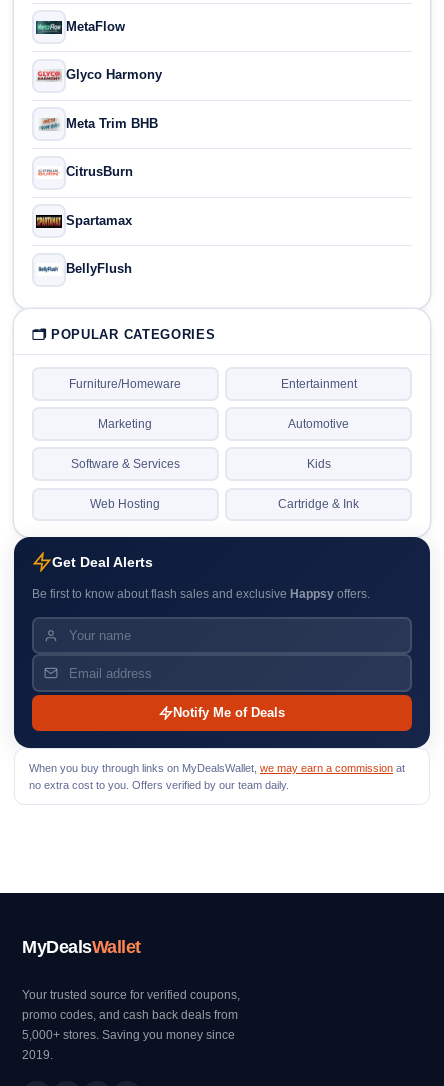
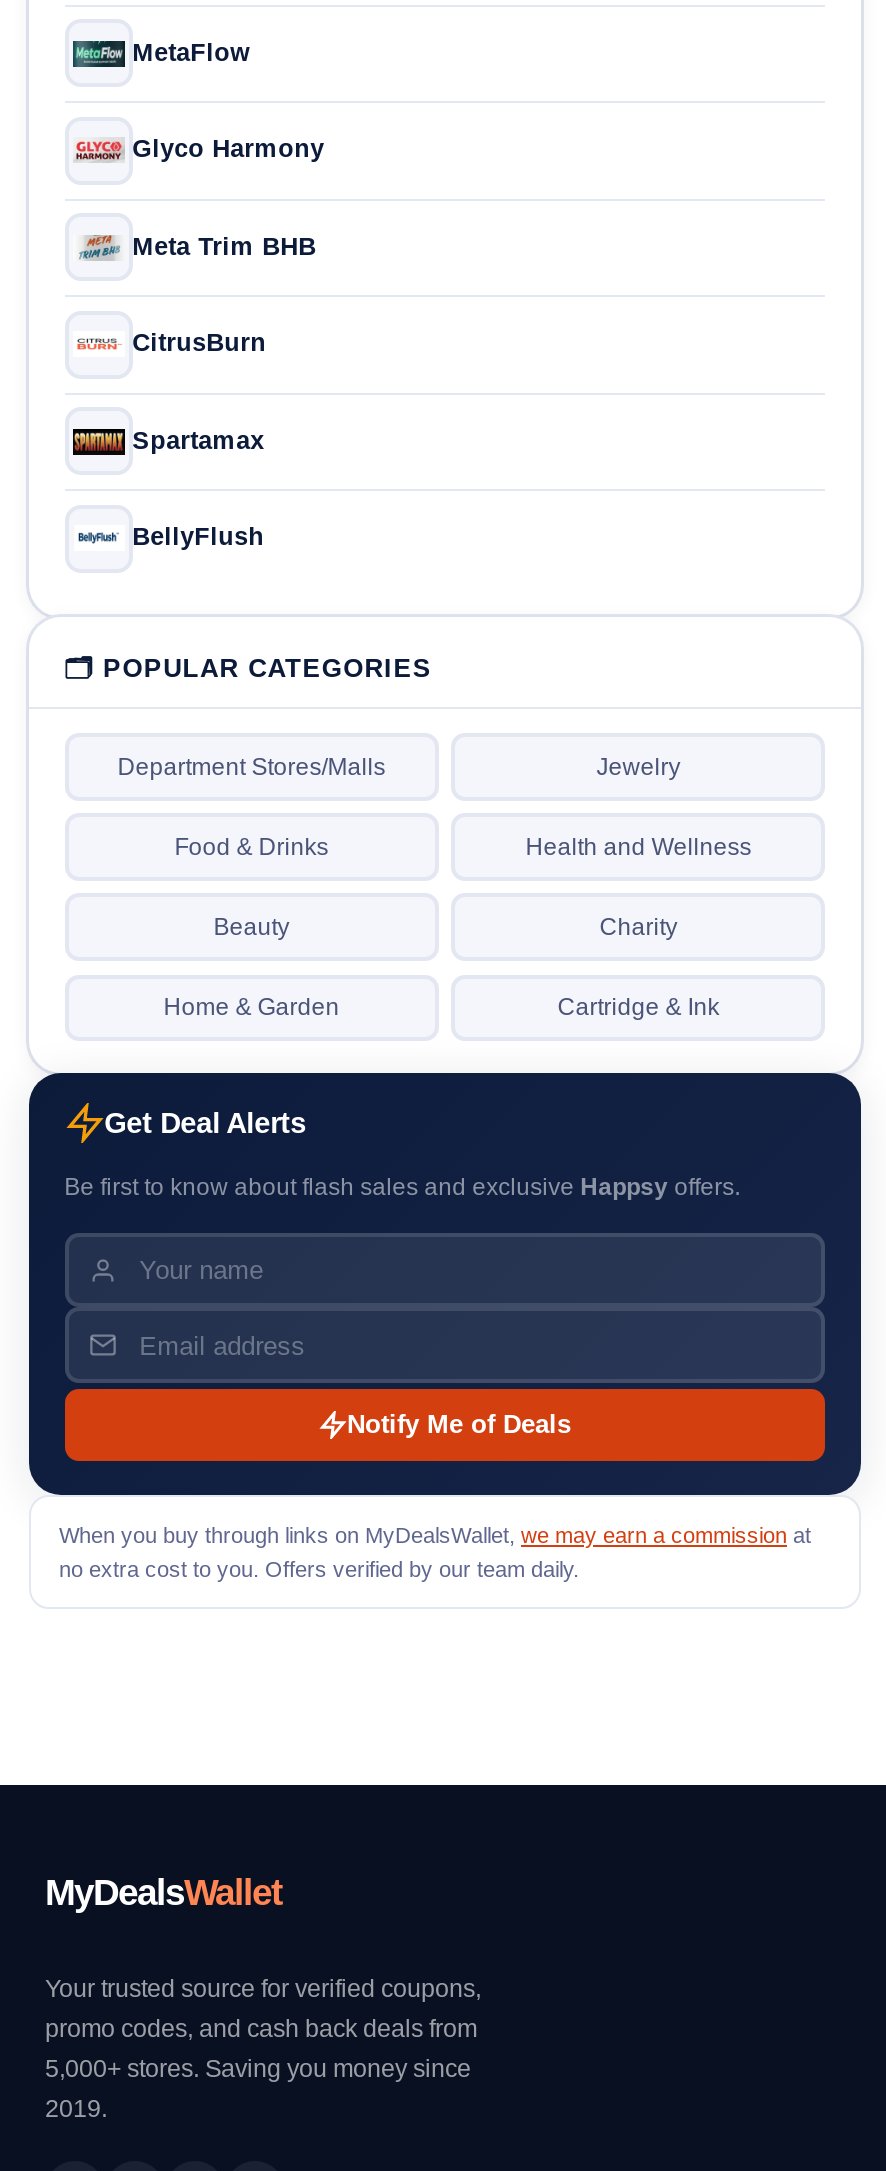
[69,377,357,391] Furniture/Homeware | Entertainment -> [117,753,681,781] Department Stores/Malls | Jewelry
[98,417,349,431] Marketing | Automotive -> [174,833,752,861] Food & Drinks | Health and Wellness
[71,457,331,471] Software & Services | Kids -> [213,913,678,941] Beauty | Charity
[90,497,160,511] Web Hosting -> [163,994,339,1022] Home & Garden

